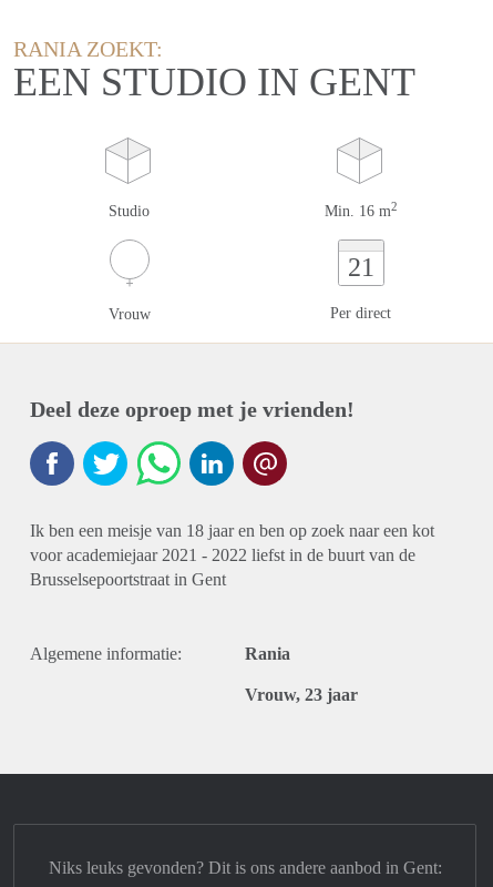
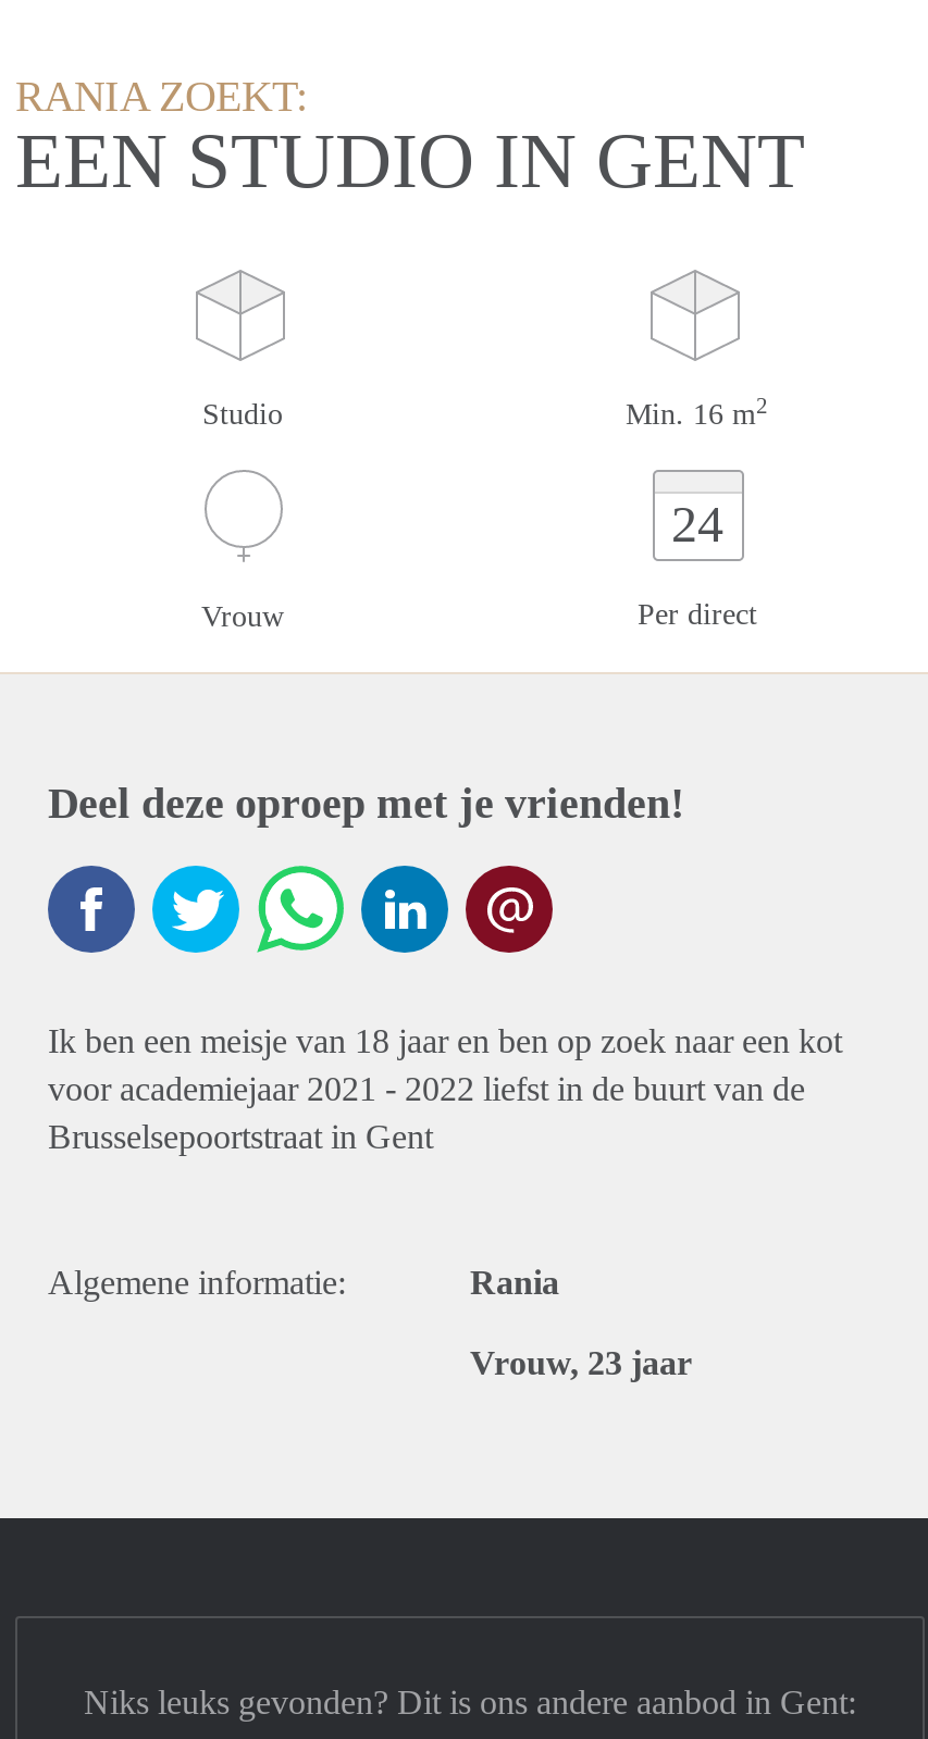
[347,253,374,282] 21 -> [671,496,723,552] 24

